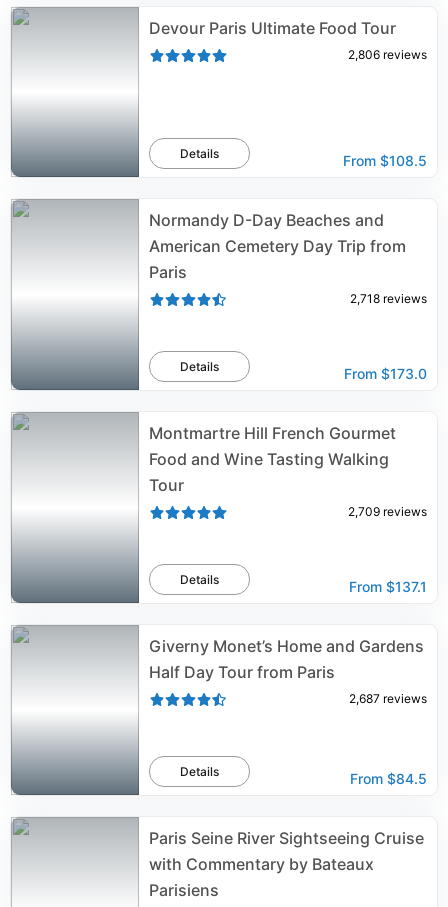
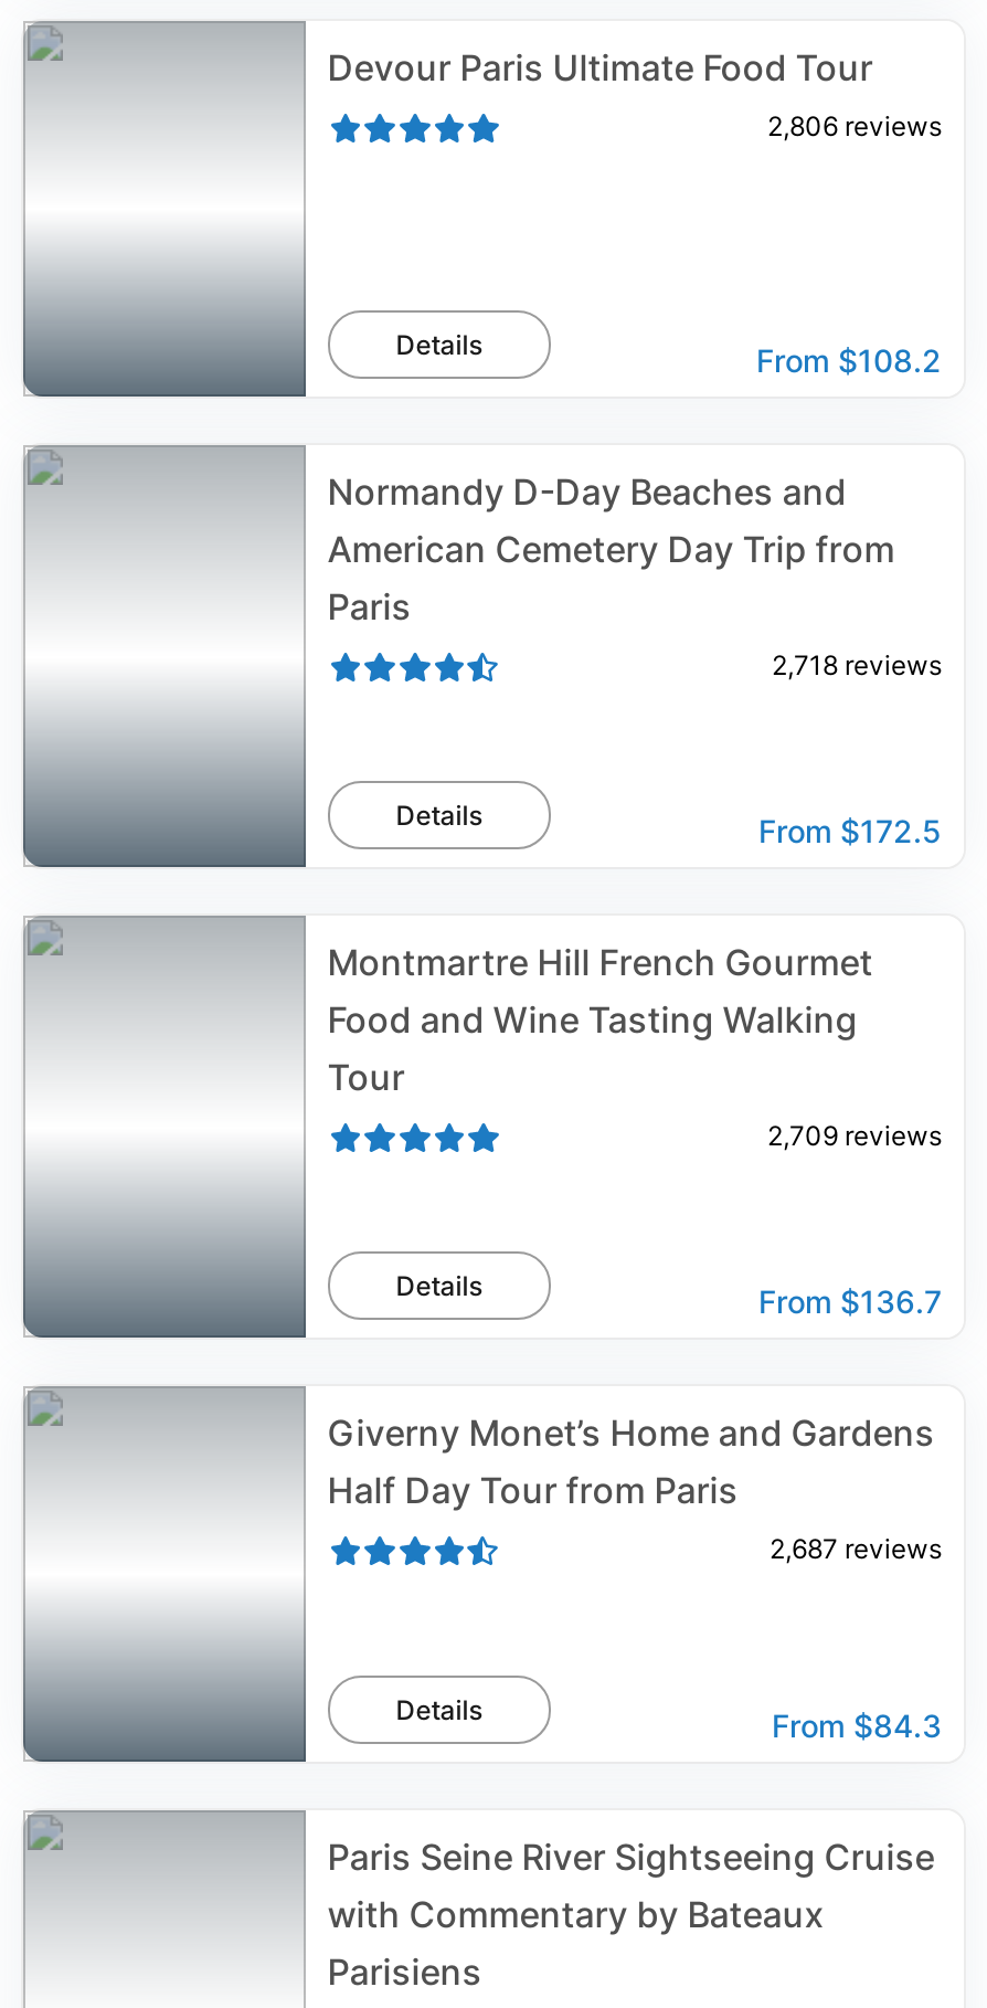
[343,152,427,169] From $108.5 -> [756,341,942,379] From $108.2
[344,365,427,382] From $173.0 -> [758,812,942,849] From $172.5
[349,578,427,595] From $137.1 -> [758,1282,942,1320] From $136.7
[350,770,427,787] From $84.5 -> [772,1706,942,1744] From $84.3

